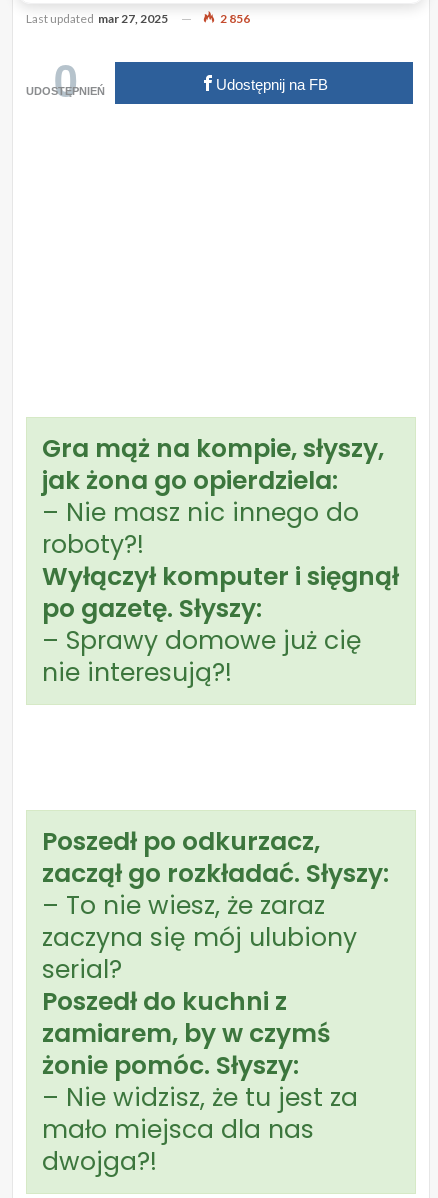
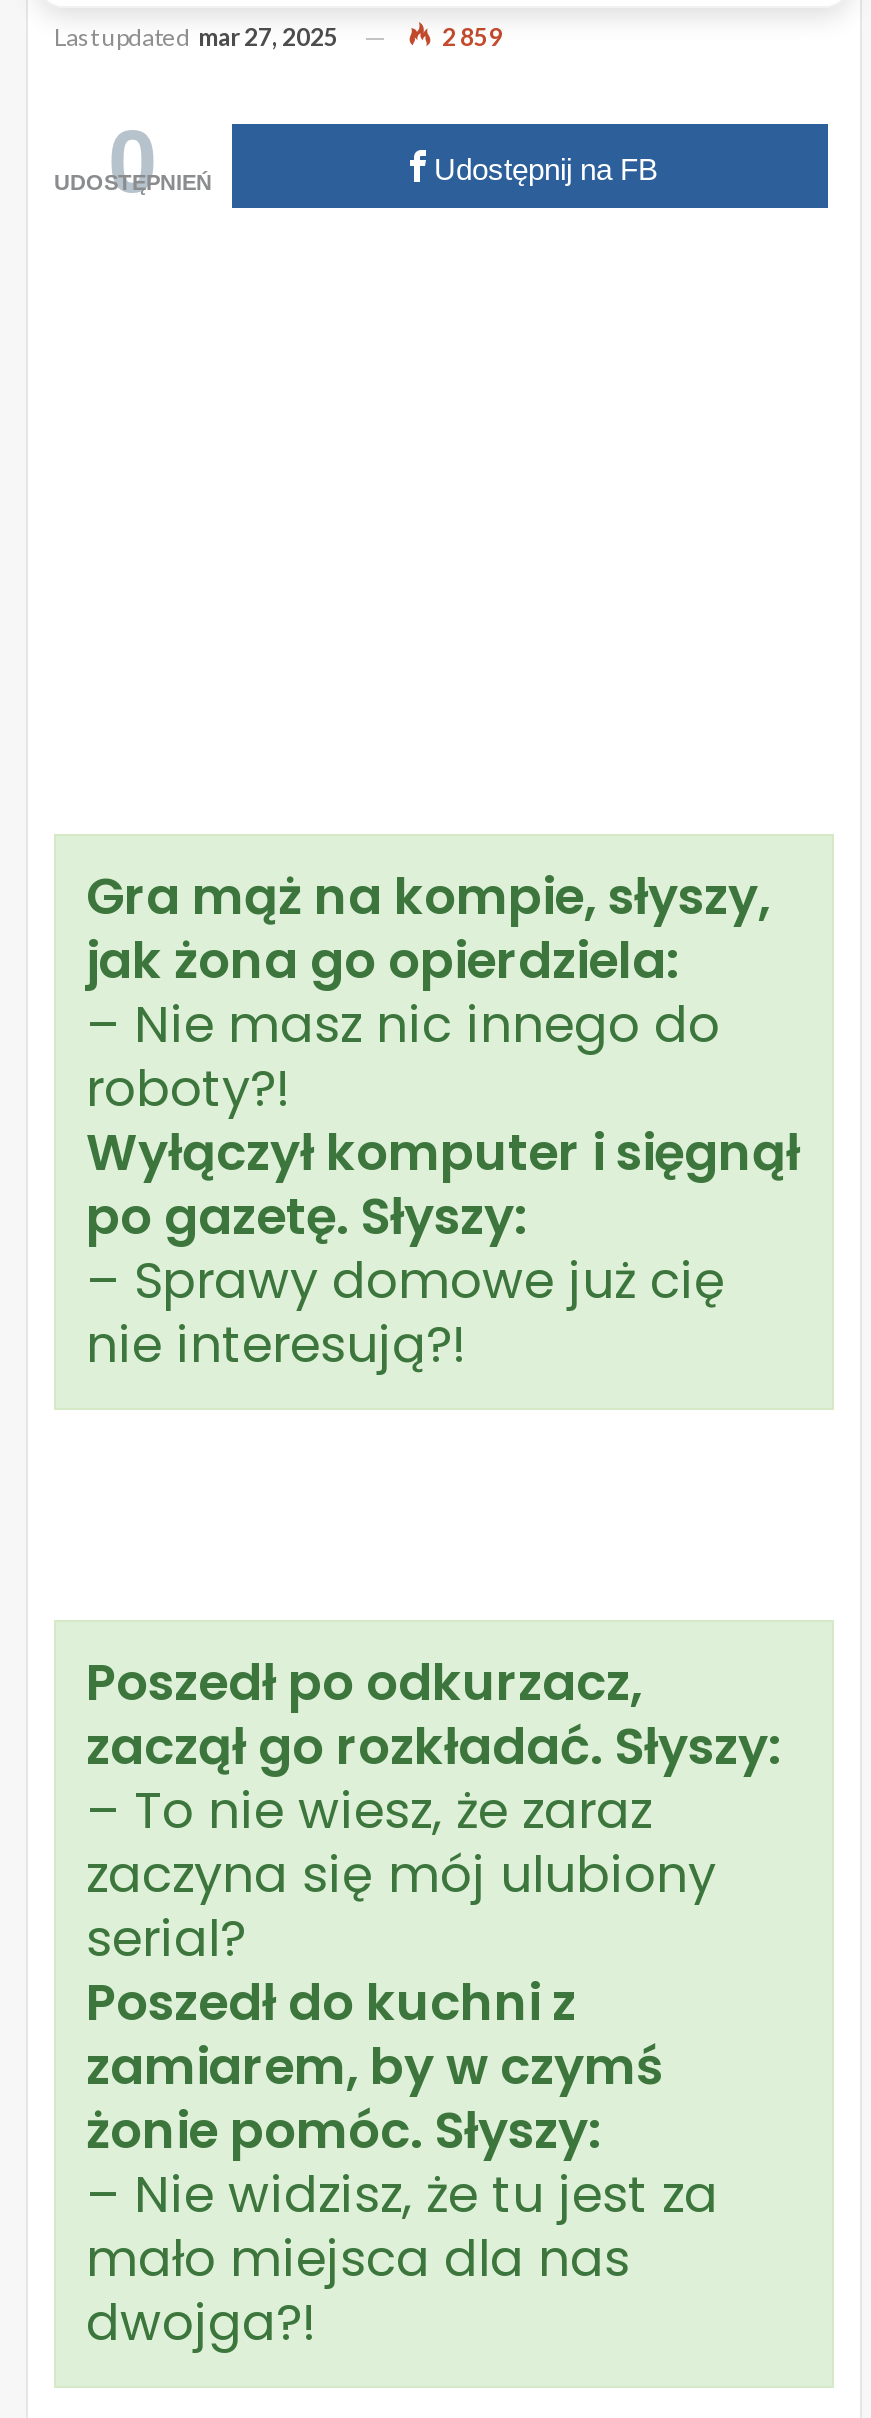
[218,11,250,26] 2 856 -> [438,22,502,52] 2 859

